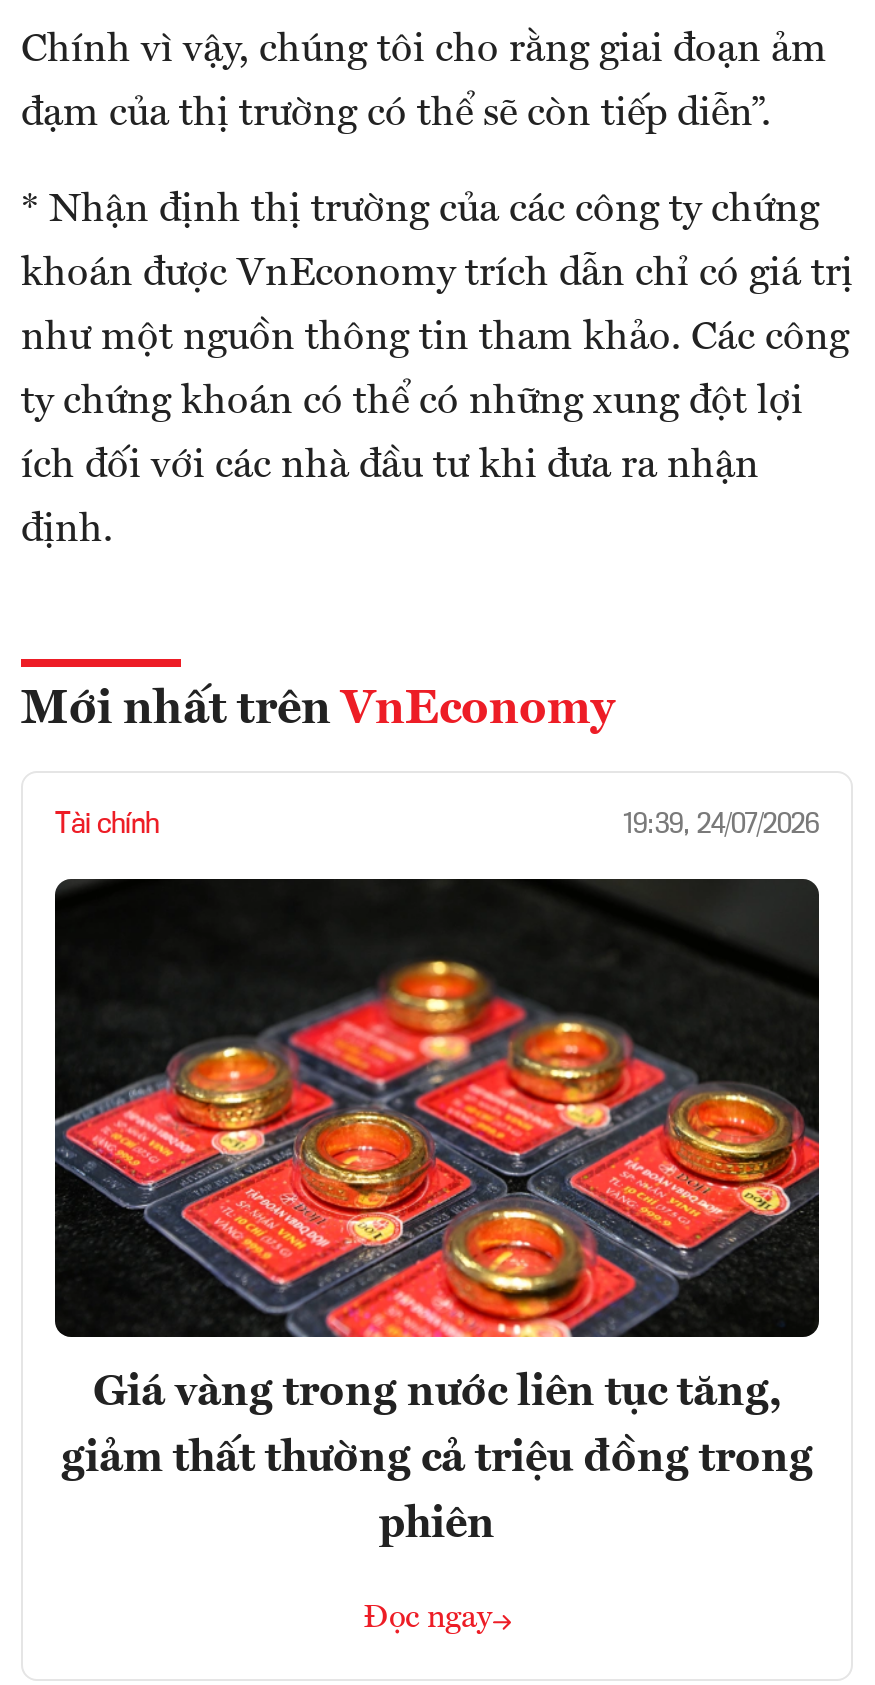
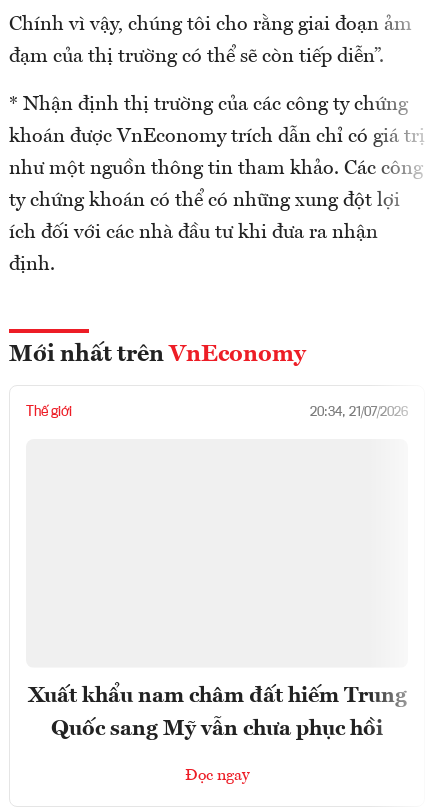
[55,811,819,839] Tài chính | 19:39, 24/07/2026 -> [26,405,408,419] Thế giới | 20:34, 21/07/2026
[53,877,821,1339] [image] -> none
[61,1371,813,1547] Giá vàng trong nước liên tục tăng, | giảm thất thường cả triệu đồng trong | phiên -> [27,685,406,740] Xuất khẩu nam châm đất hiếm Trung | Quốc sang Mỹ vẫn chưa phục hồi

